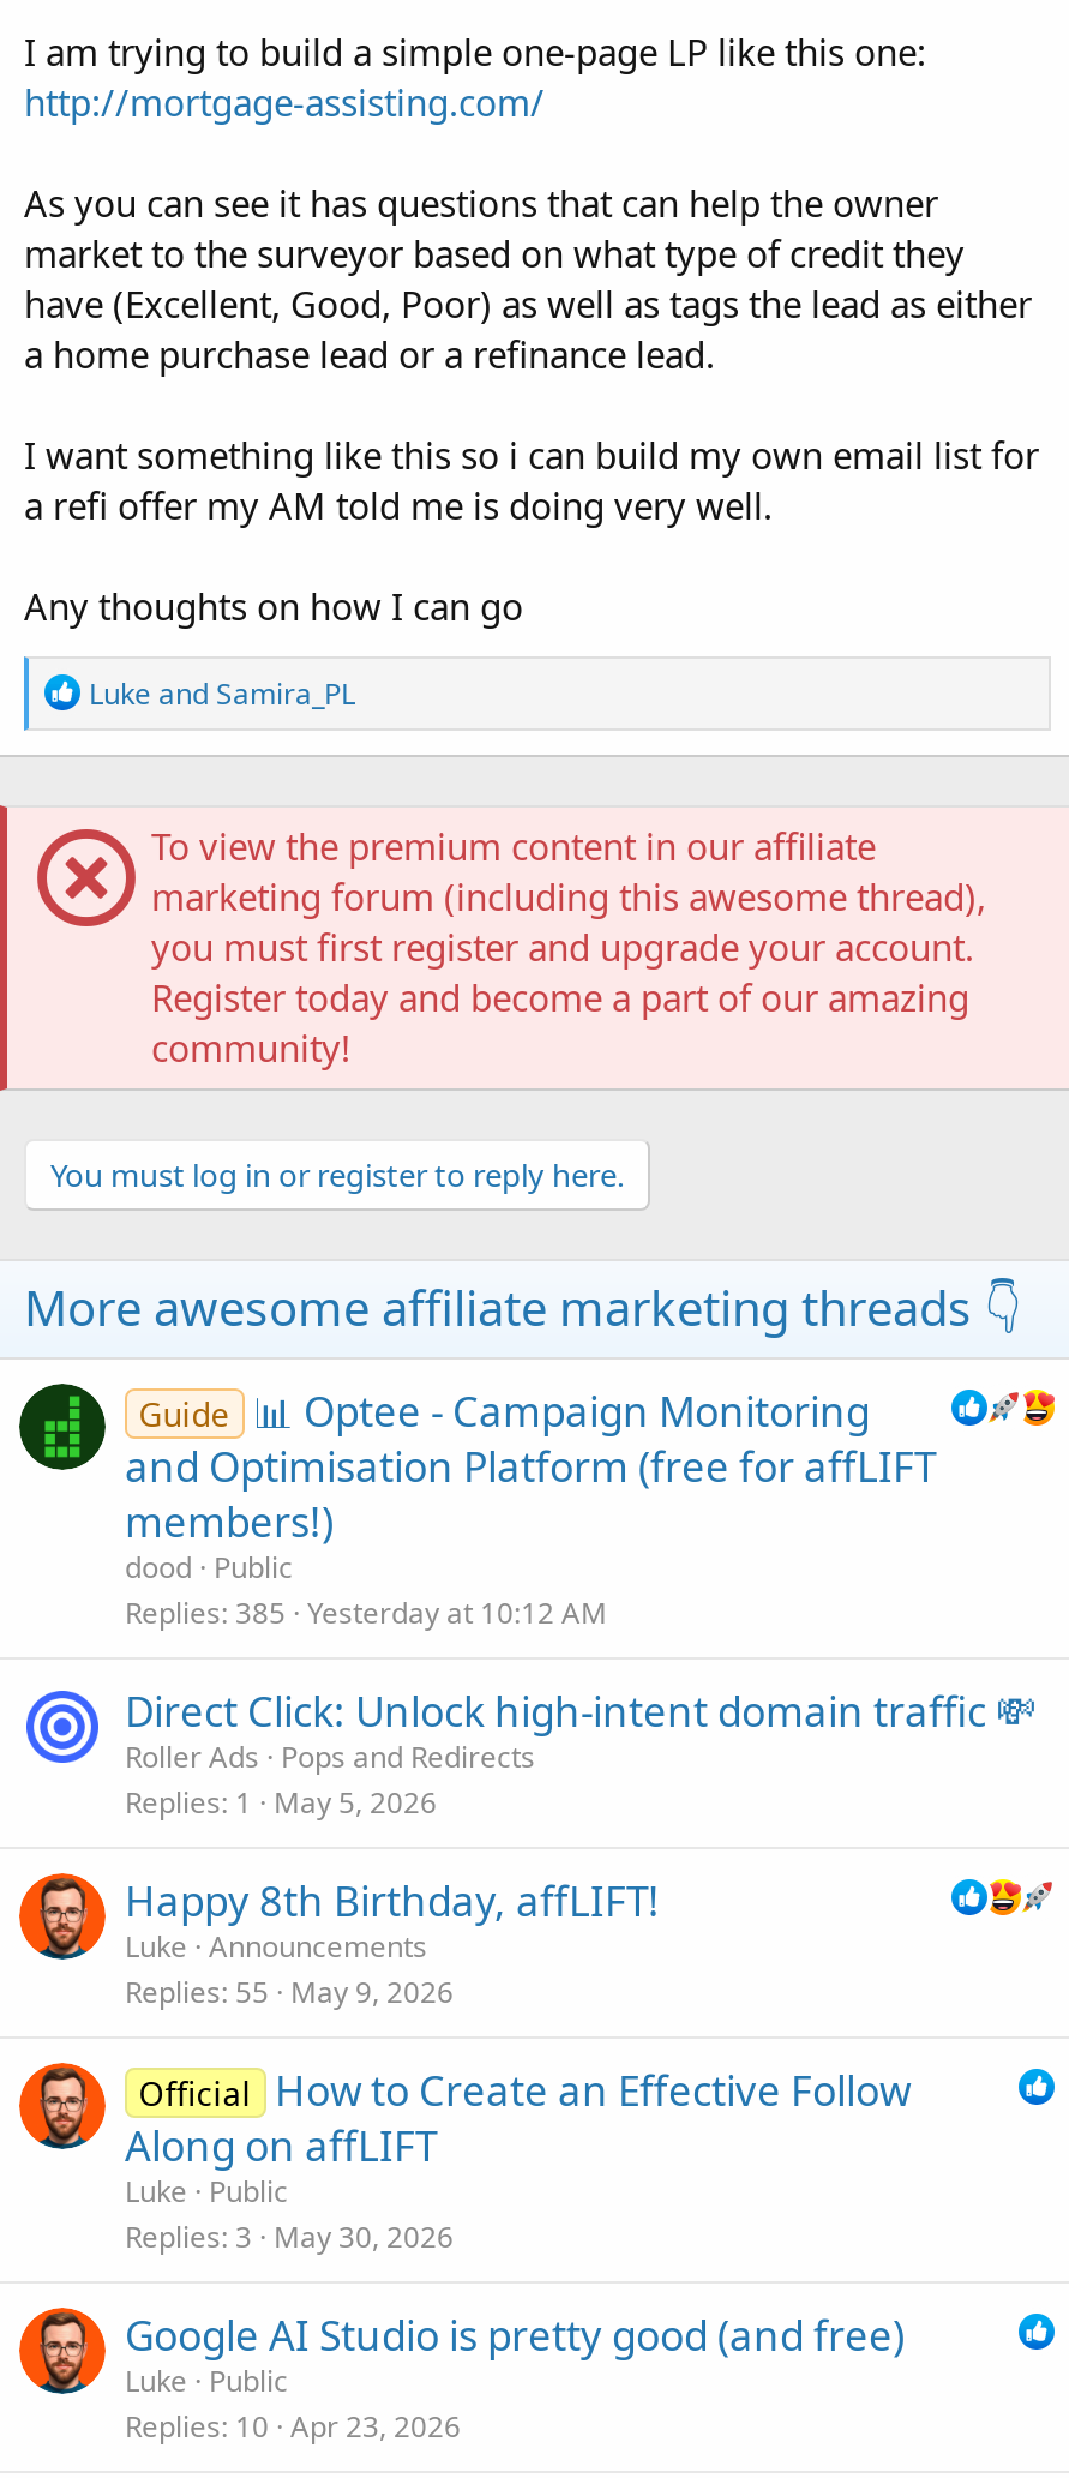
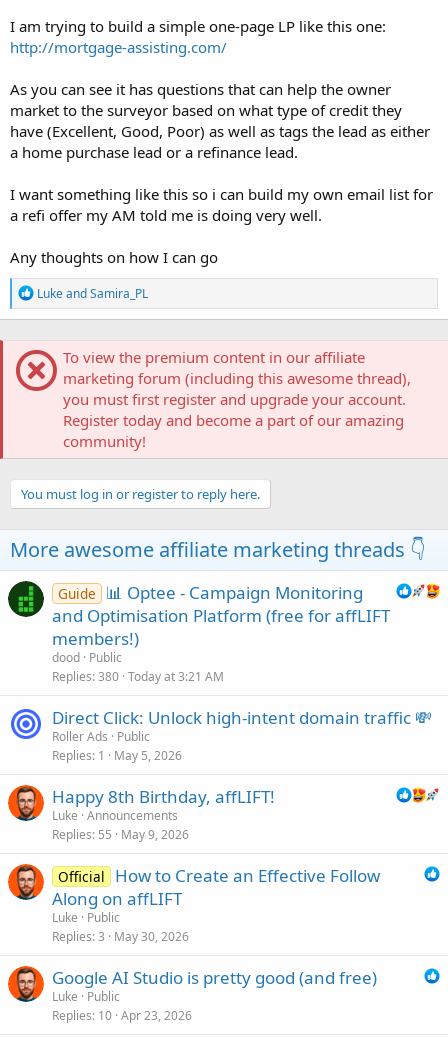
[125,1593,607,1634] Replies 385 Yesterday at 10:12 AM -> [52,668,224,685] Replies 380 Today at 3:21 AM
[125,1737,535,1778] Roller Ads Pops and Redirects -> [52,728,150,745] Roller Ads Public

